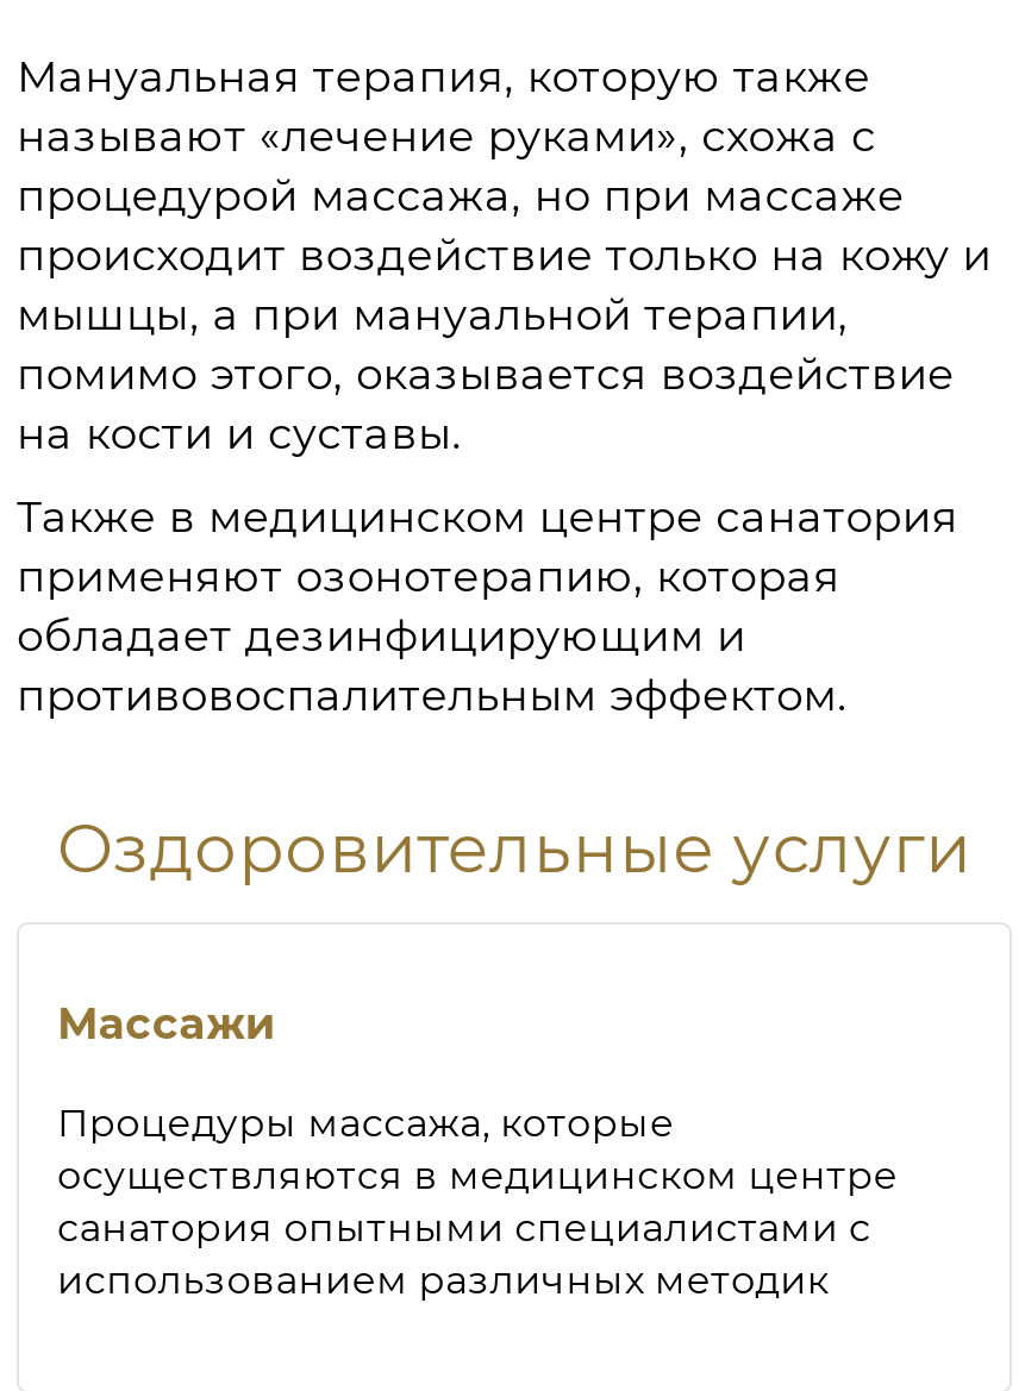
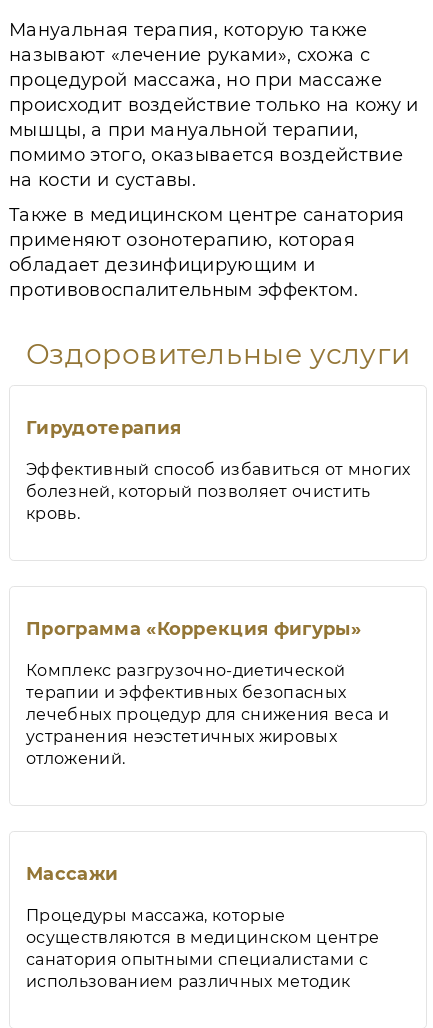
none -> [26,417,410,523] Гирудотерапия | Эффективный способ избавиться от многих | болезней, который позволяет очистить | кровь.
none -> [26,618,389,768] Программа «Коррекция фигуры» | Комплекс разгрузочно-диетической | терапии и эффективных безопасных | лечебных процедур для снижения веса и | устранения неэстетичных жировых | отложений.

